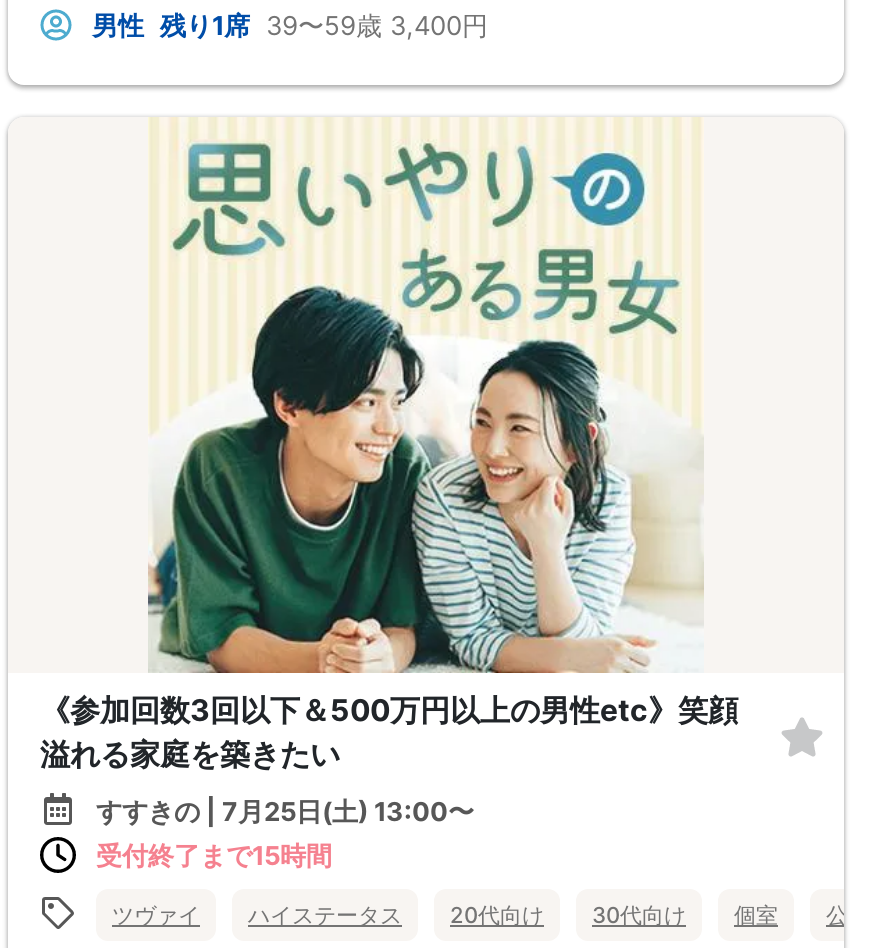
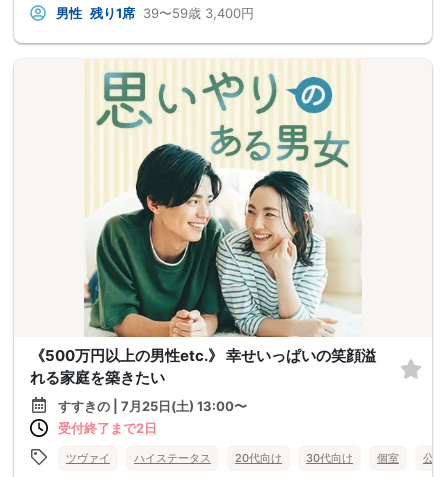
[40,691,738,773] 《参加回数3回以下＆500万円以上の男性etc》笑顔 | 溢れる家庭を築きたい -> [30,346,376,387] 《500万円以上の男性etc.》 幸せいっぱいの笑顔溢 | れる家庭を築きたい
[96,839,332,871] 受付終了まで15時間 -> [58,420,157,436] 受付終了まで2日

